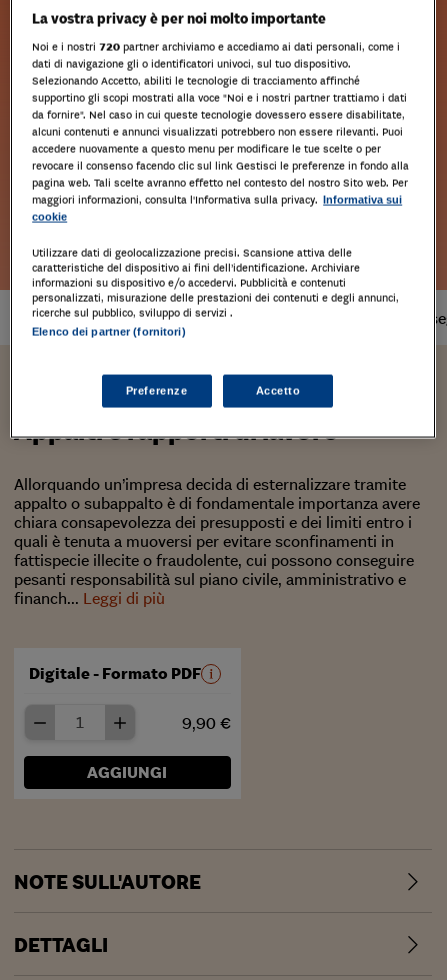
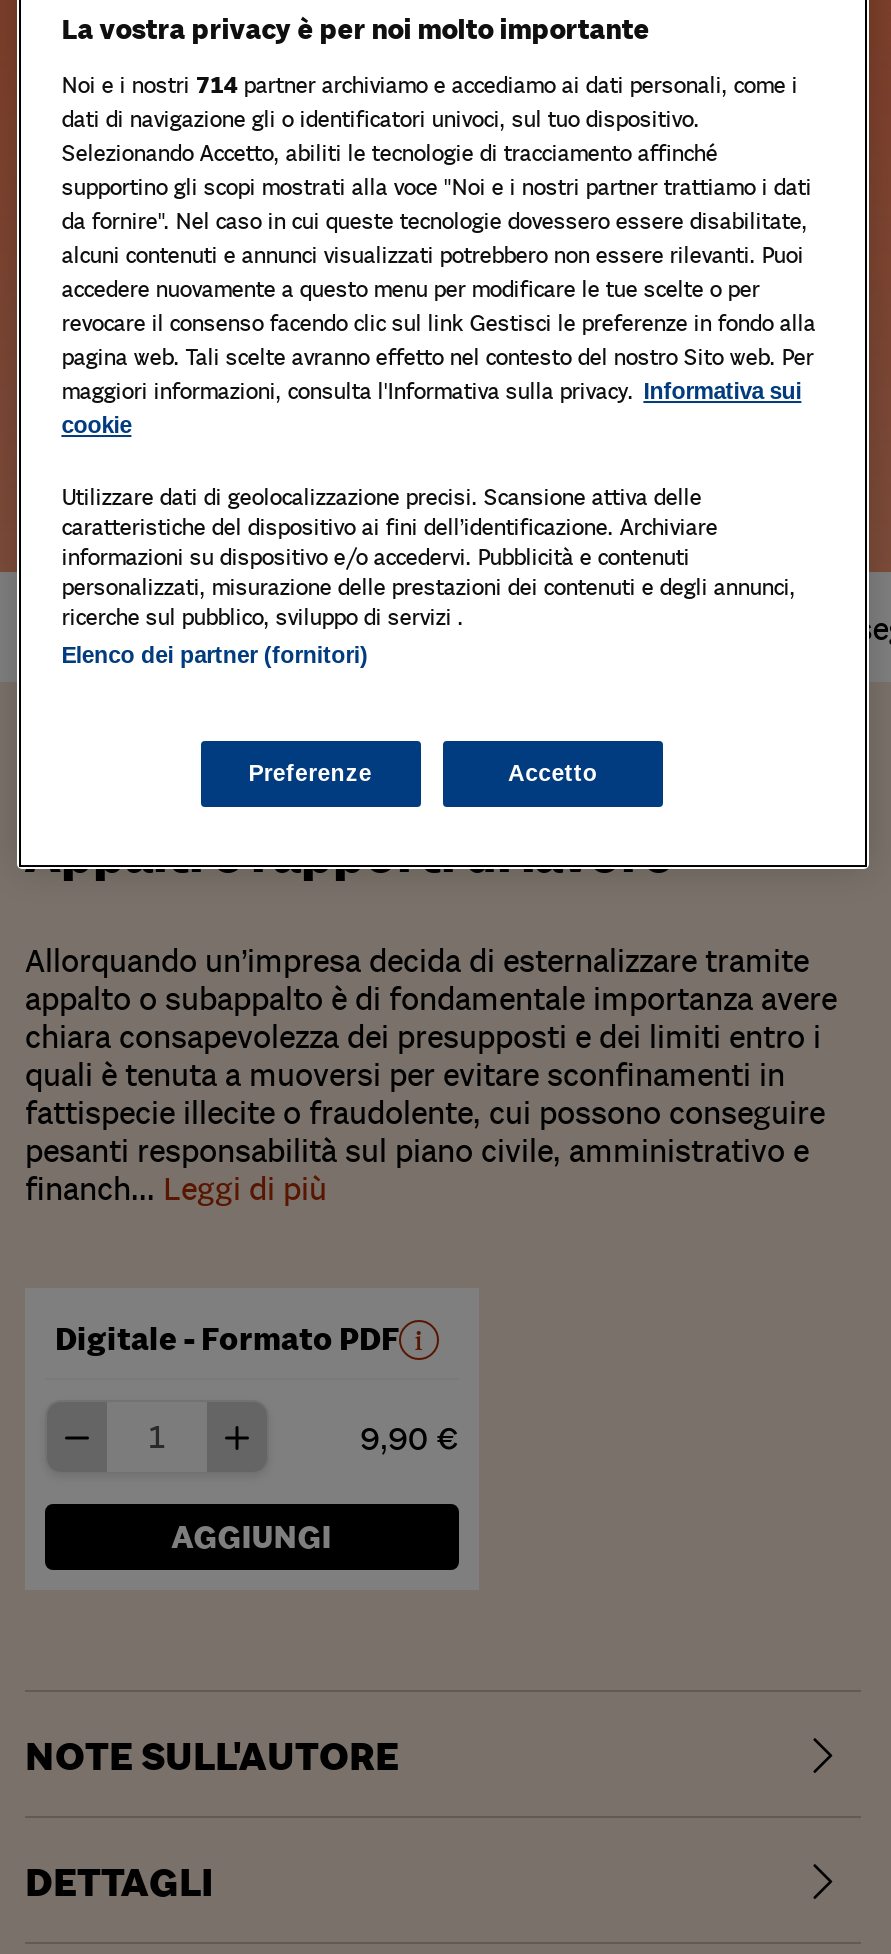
[32,40,400,54] Noi e i nostri 720 partner archiviamo e accediamo ai dati personali, come i -> [61,72,797,100] Noi e i nostri 714 partner archiviamo e accediamo ai dati personali, come i

